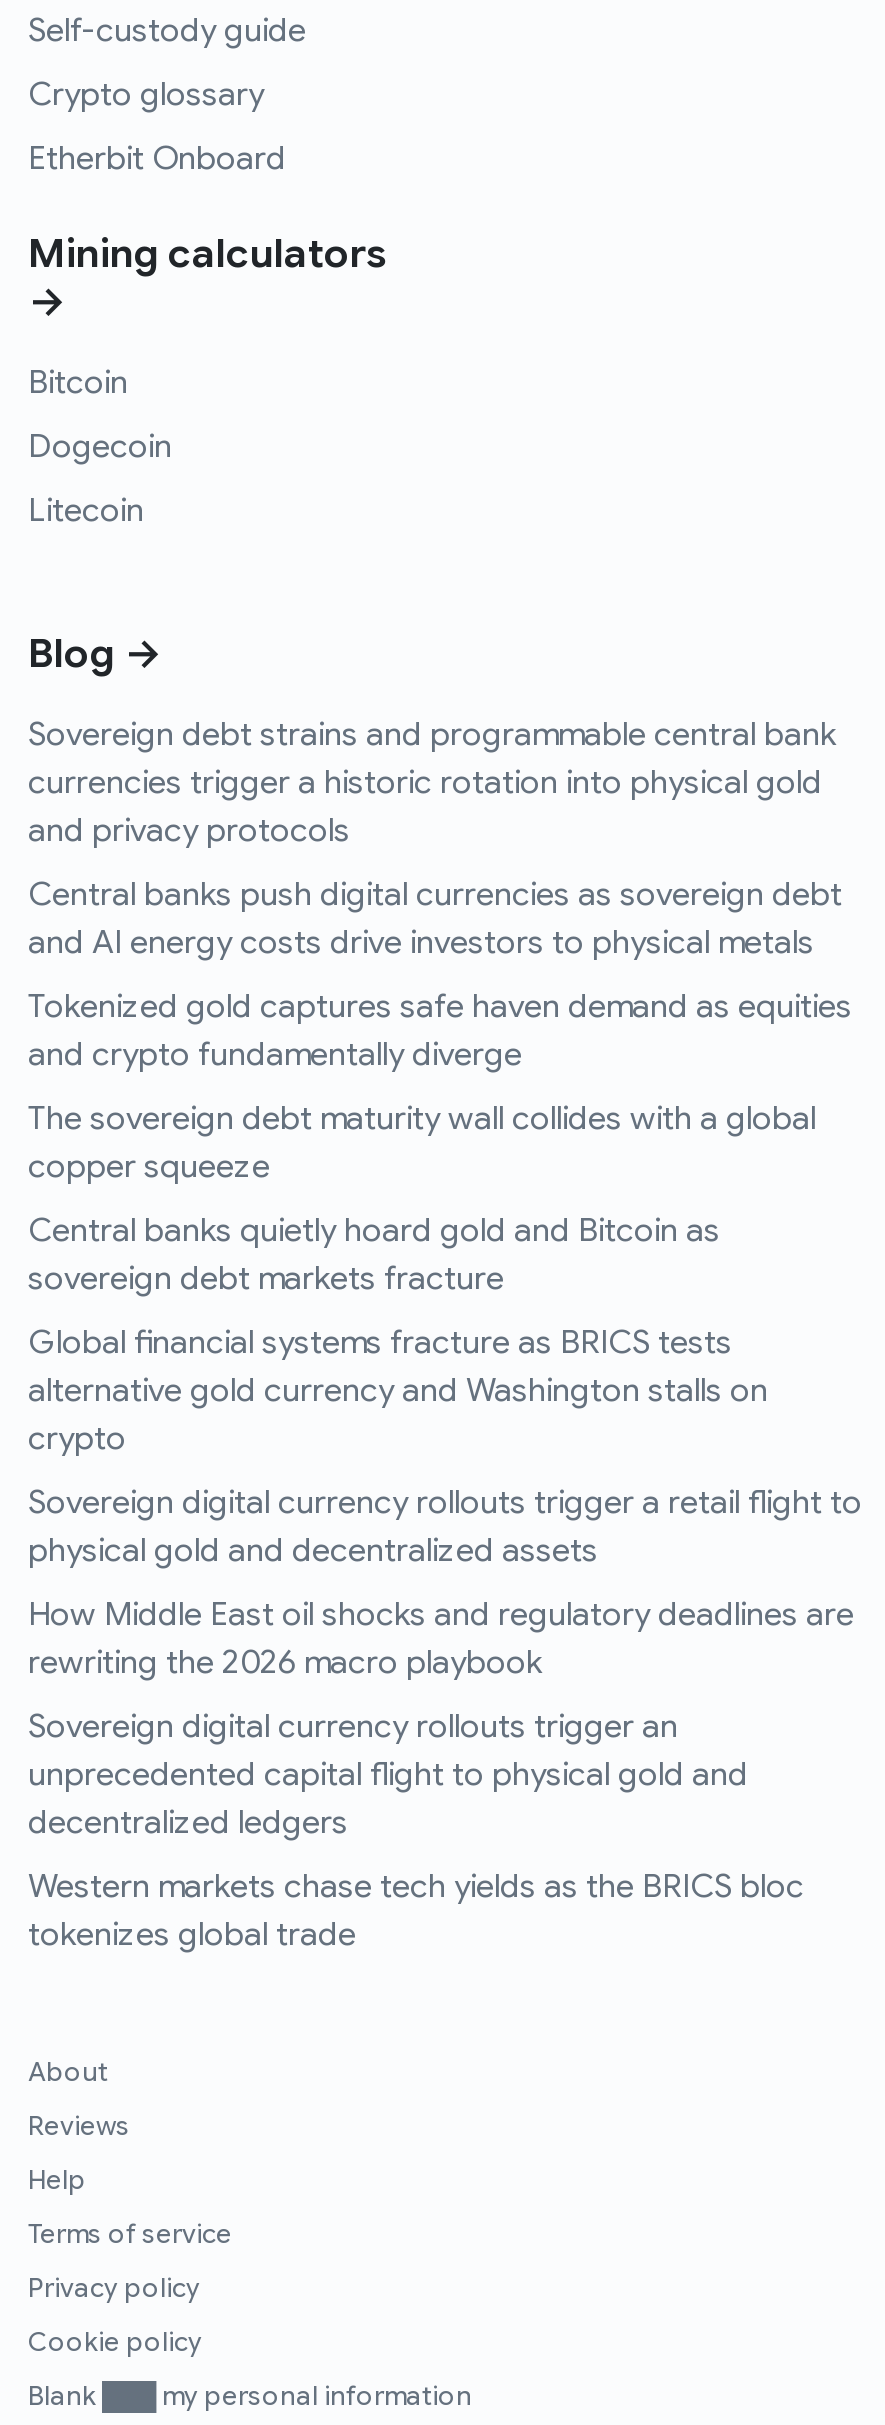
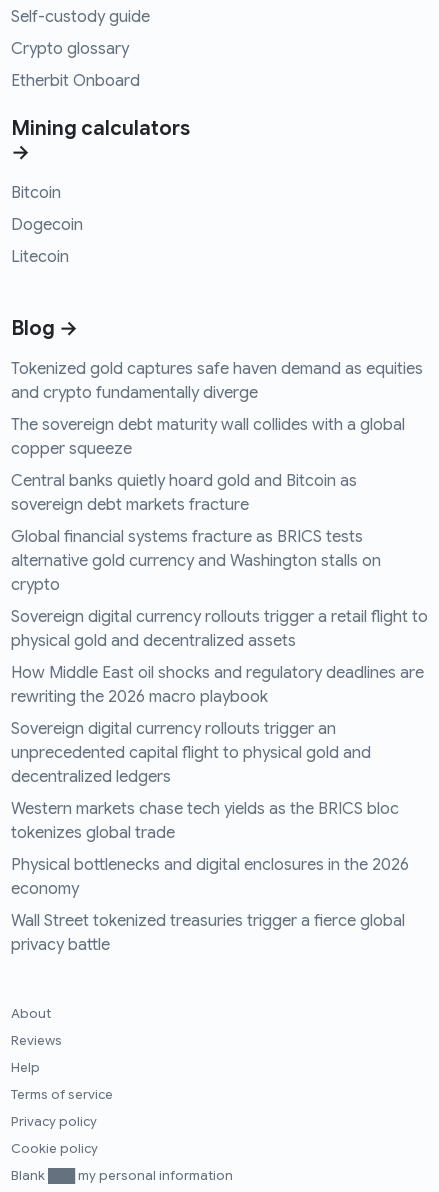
[28,716,842,964] Sovereign debt strains and programmable central bank | currencies trigger a historic rotation into physical gold | and privacy protocols | Central banks push digital currencies as sovereign debt | and AI energy costs drive investors to physical metals -> none
moved [28,988,862,1956] -> [11,359,428,843]: Tokenized gold captures safe haven demand as equities | and crypto fundamentally diverge | The sovereign debt maturity wall collides with a global | ... | Western markets chase tech yields as the BRICS bloc | tokenizes global trade
none -> [11,855,409,955] Physical bottlenecks and digital enclosures in the 2026 | economy | Wall Street tokenized treasuries trigger a fierce global | privacy battle

